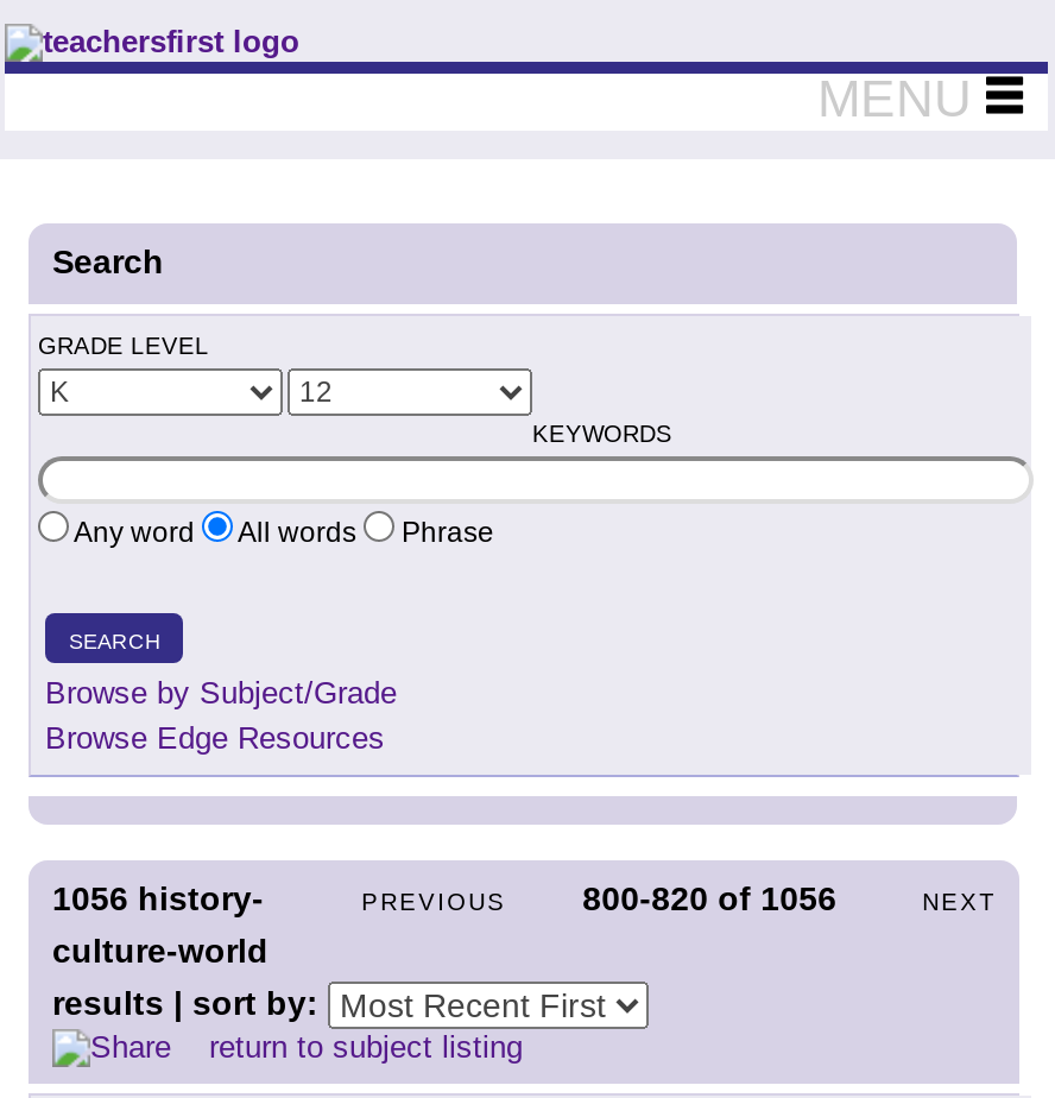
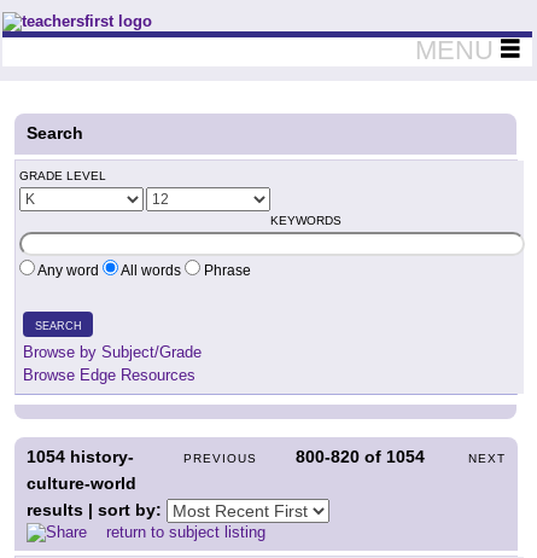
[52,879,264,917] 1056 history- -> [27,447,134,466] 1054 history-
[582,879,837,917] 800-820 of 1056 -> [296,447,425,466] 800-820 of 1054

